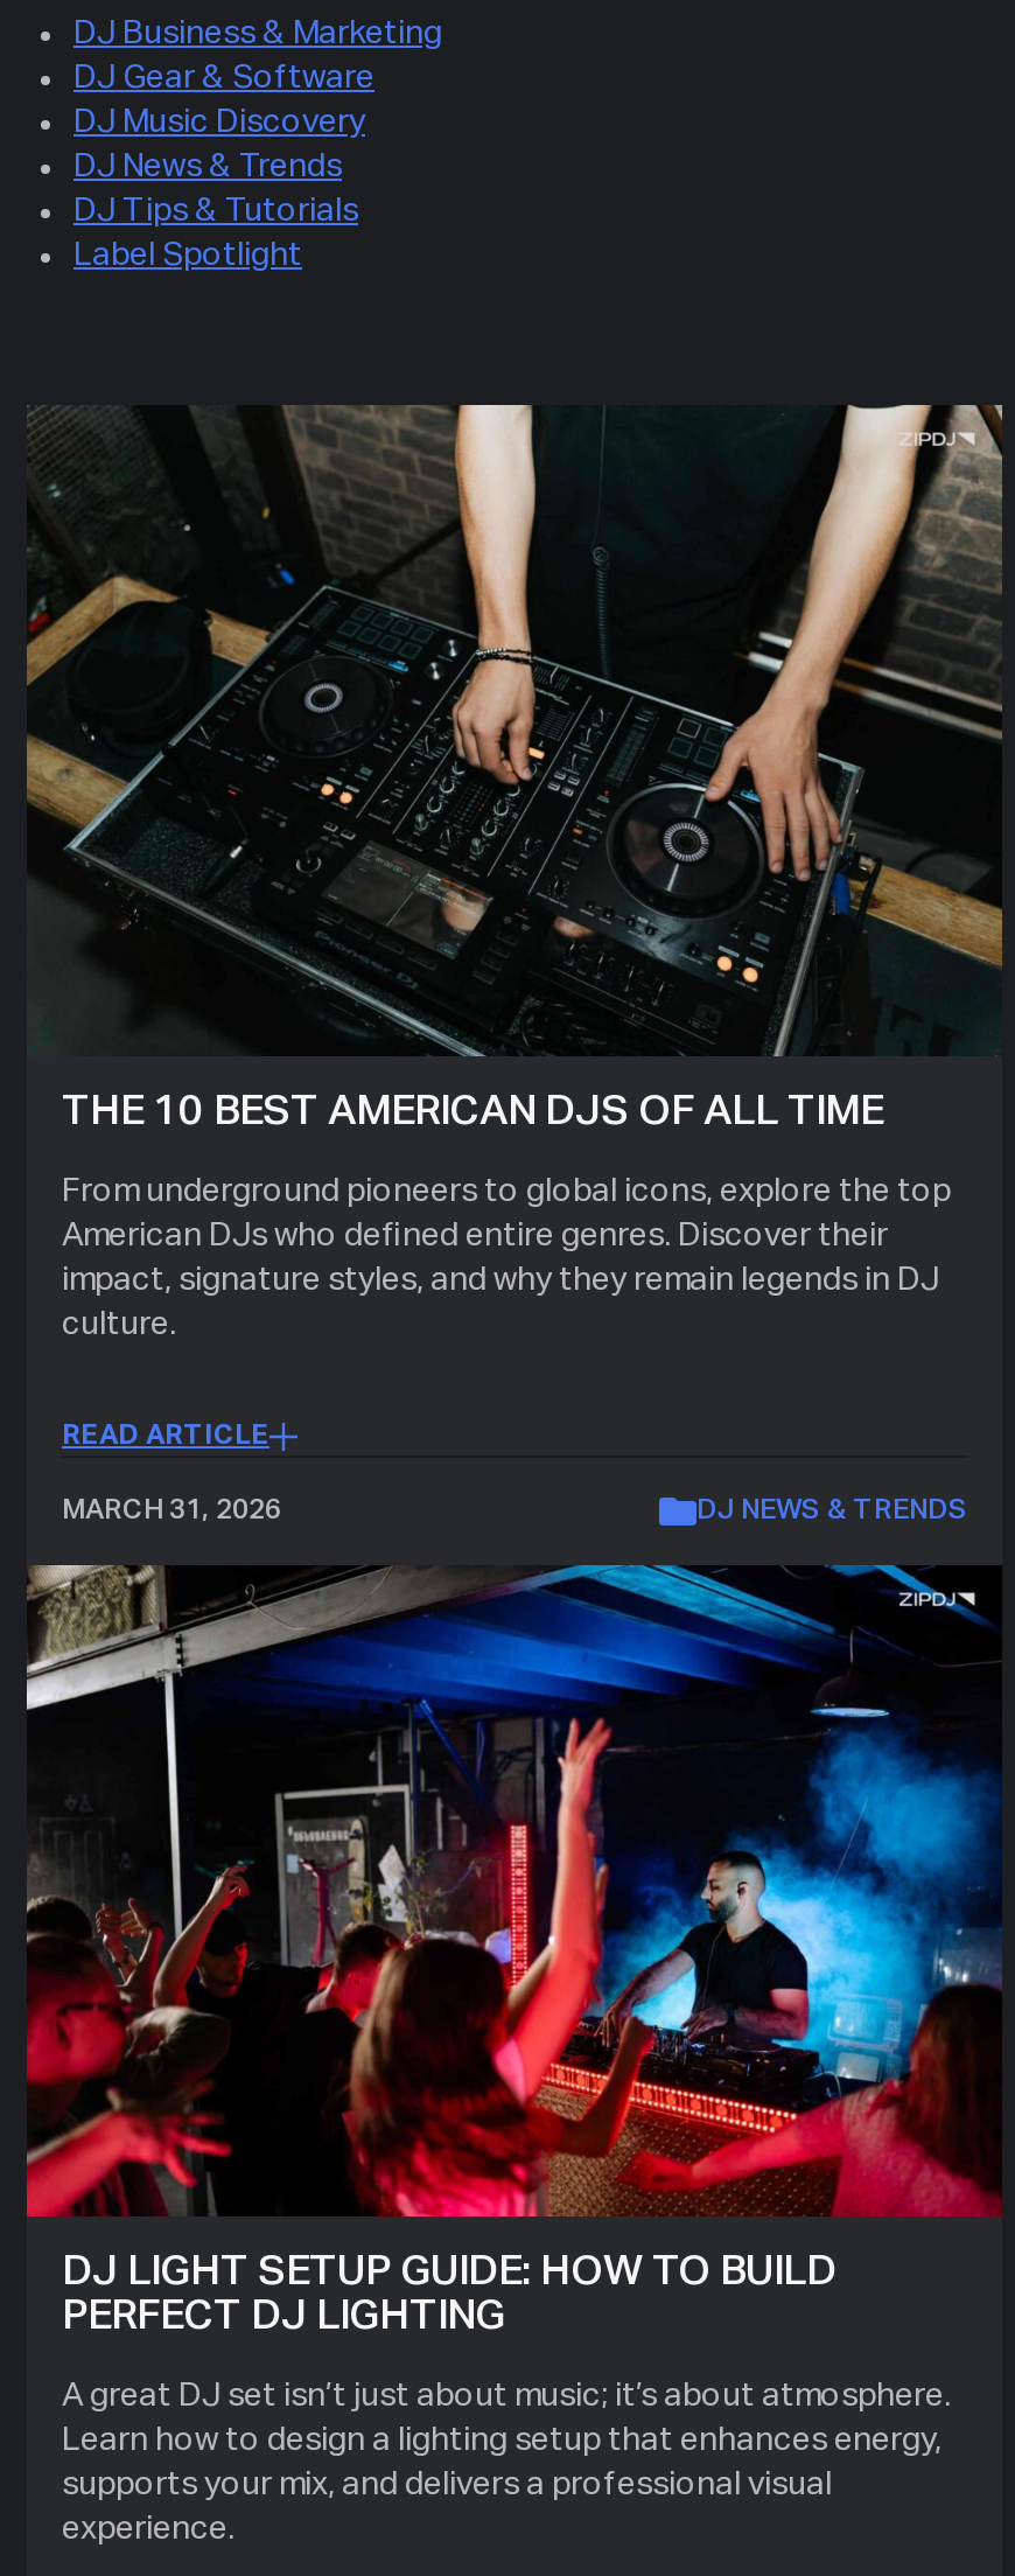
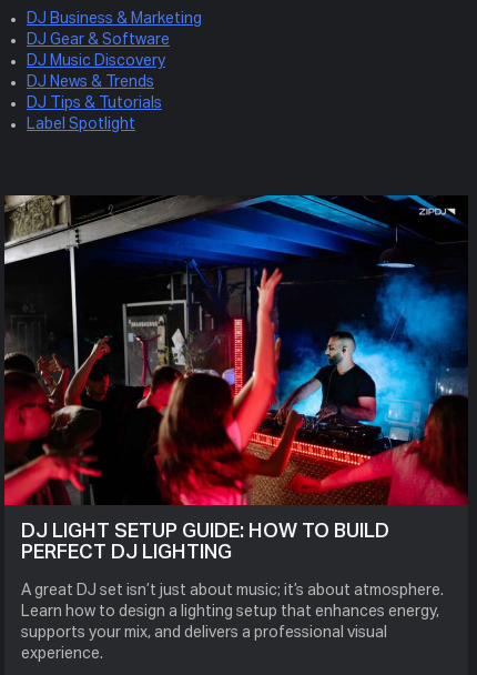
[24,403,1005,1526] [image] | THE 10 BEST AMERICAN DJS OF ALL TIME | From underground pioneers to global icons, explore the top | American DJs who defined entire genres. Discover their | impact, signature styles, and why they remain legends in DJ | culture. | READ ARTICLE | MARCH 31, 2026 | DJ NEWS & TRENDS -> none

